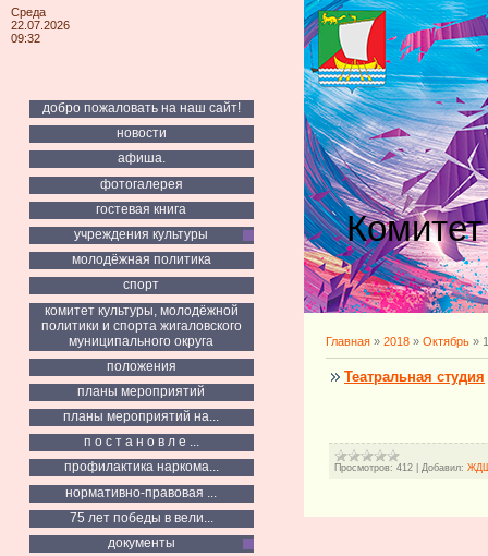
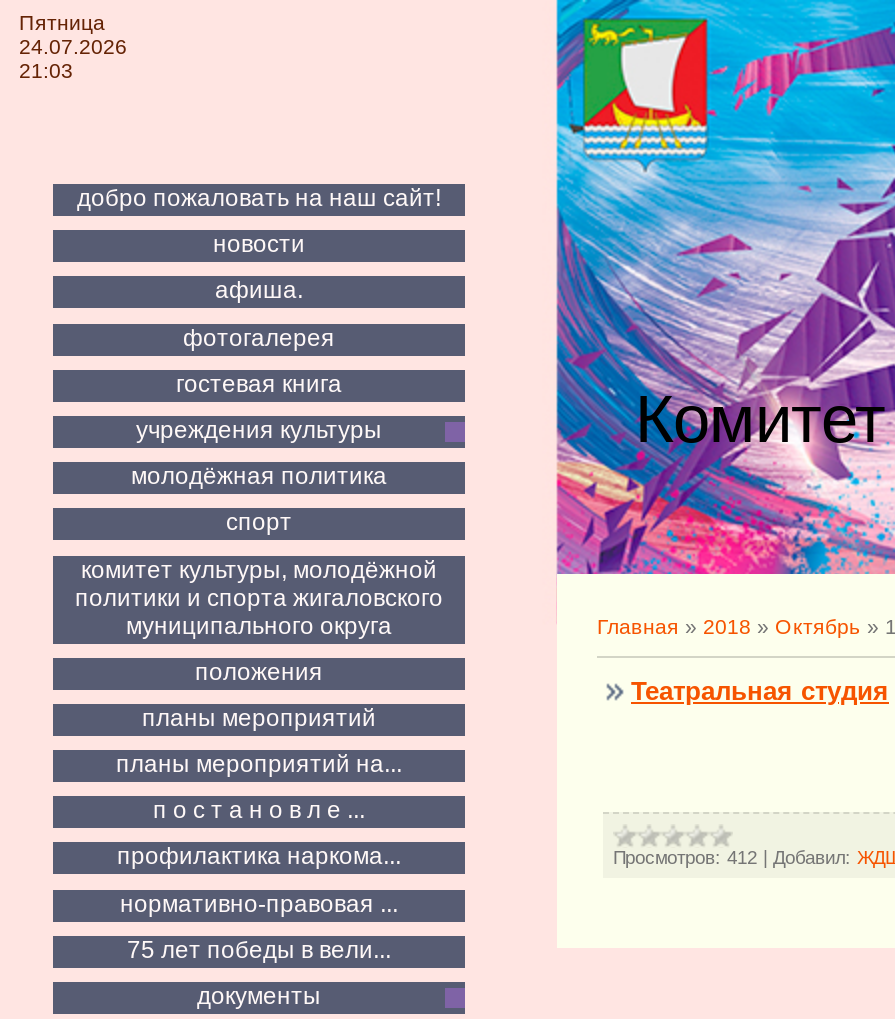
[11,5,70,45] Среда | 22.07.2026 | 09:32 -> [19,10,127,82] Пятница | 24.07.2026 | 21:03

